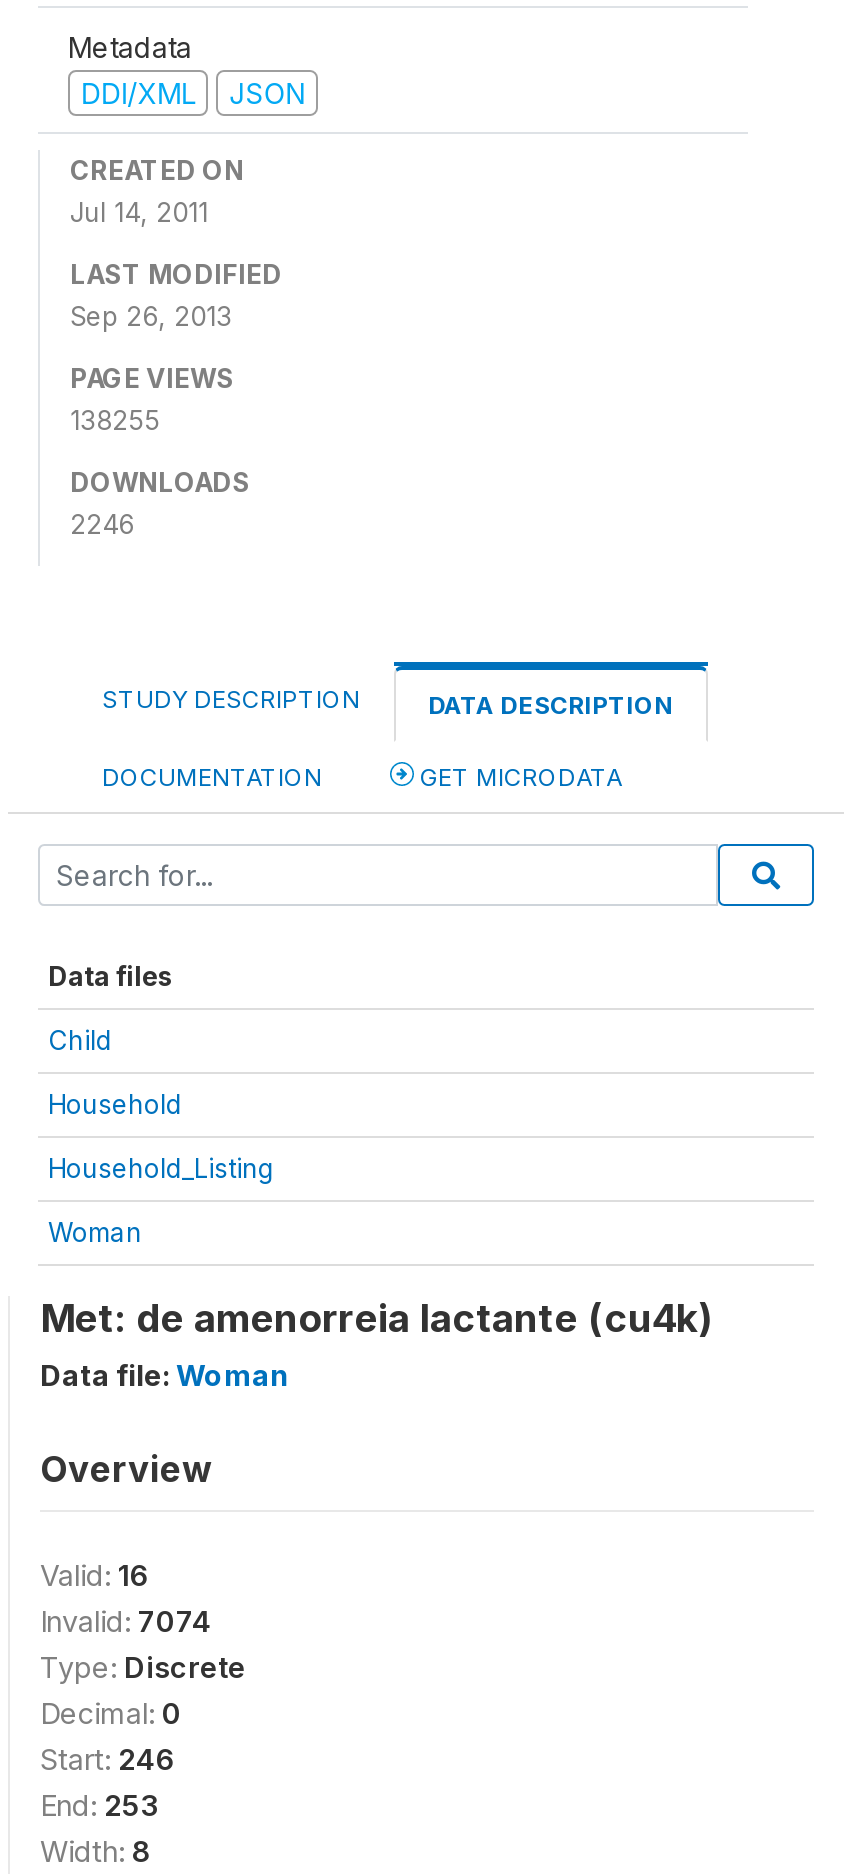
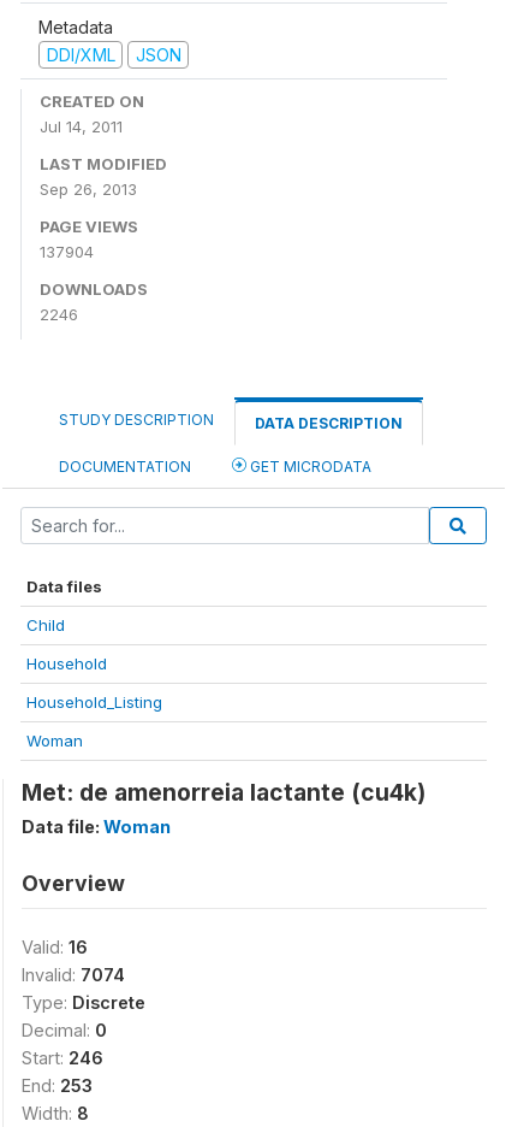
[70,404,160,436] 138255 -> [40,242,94,261] 137904

